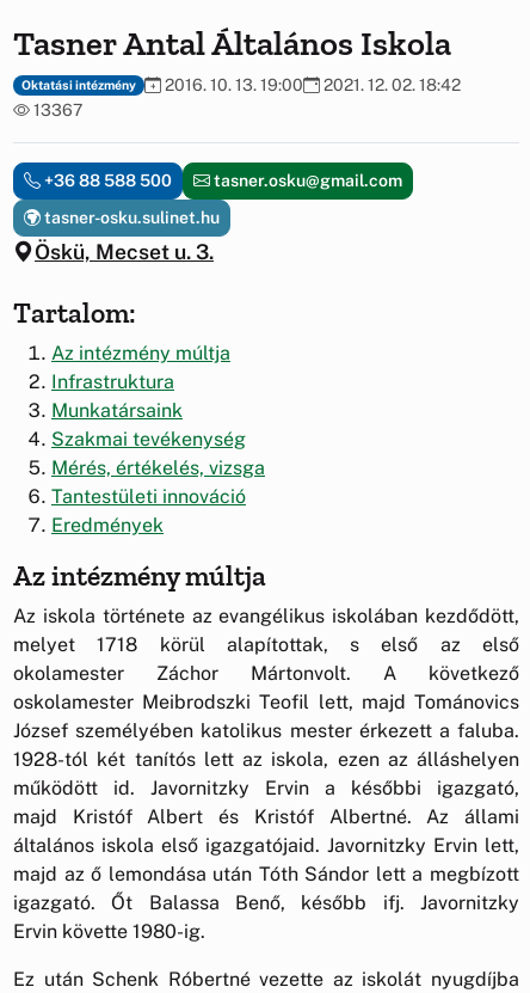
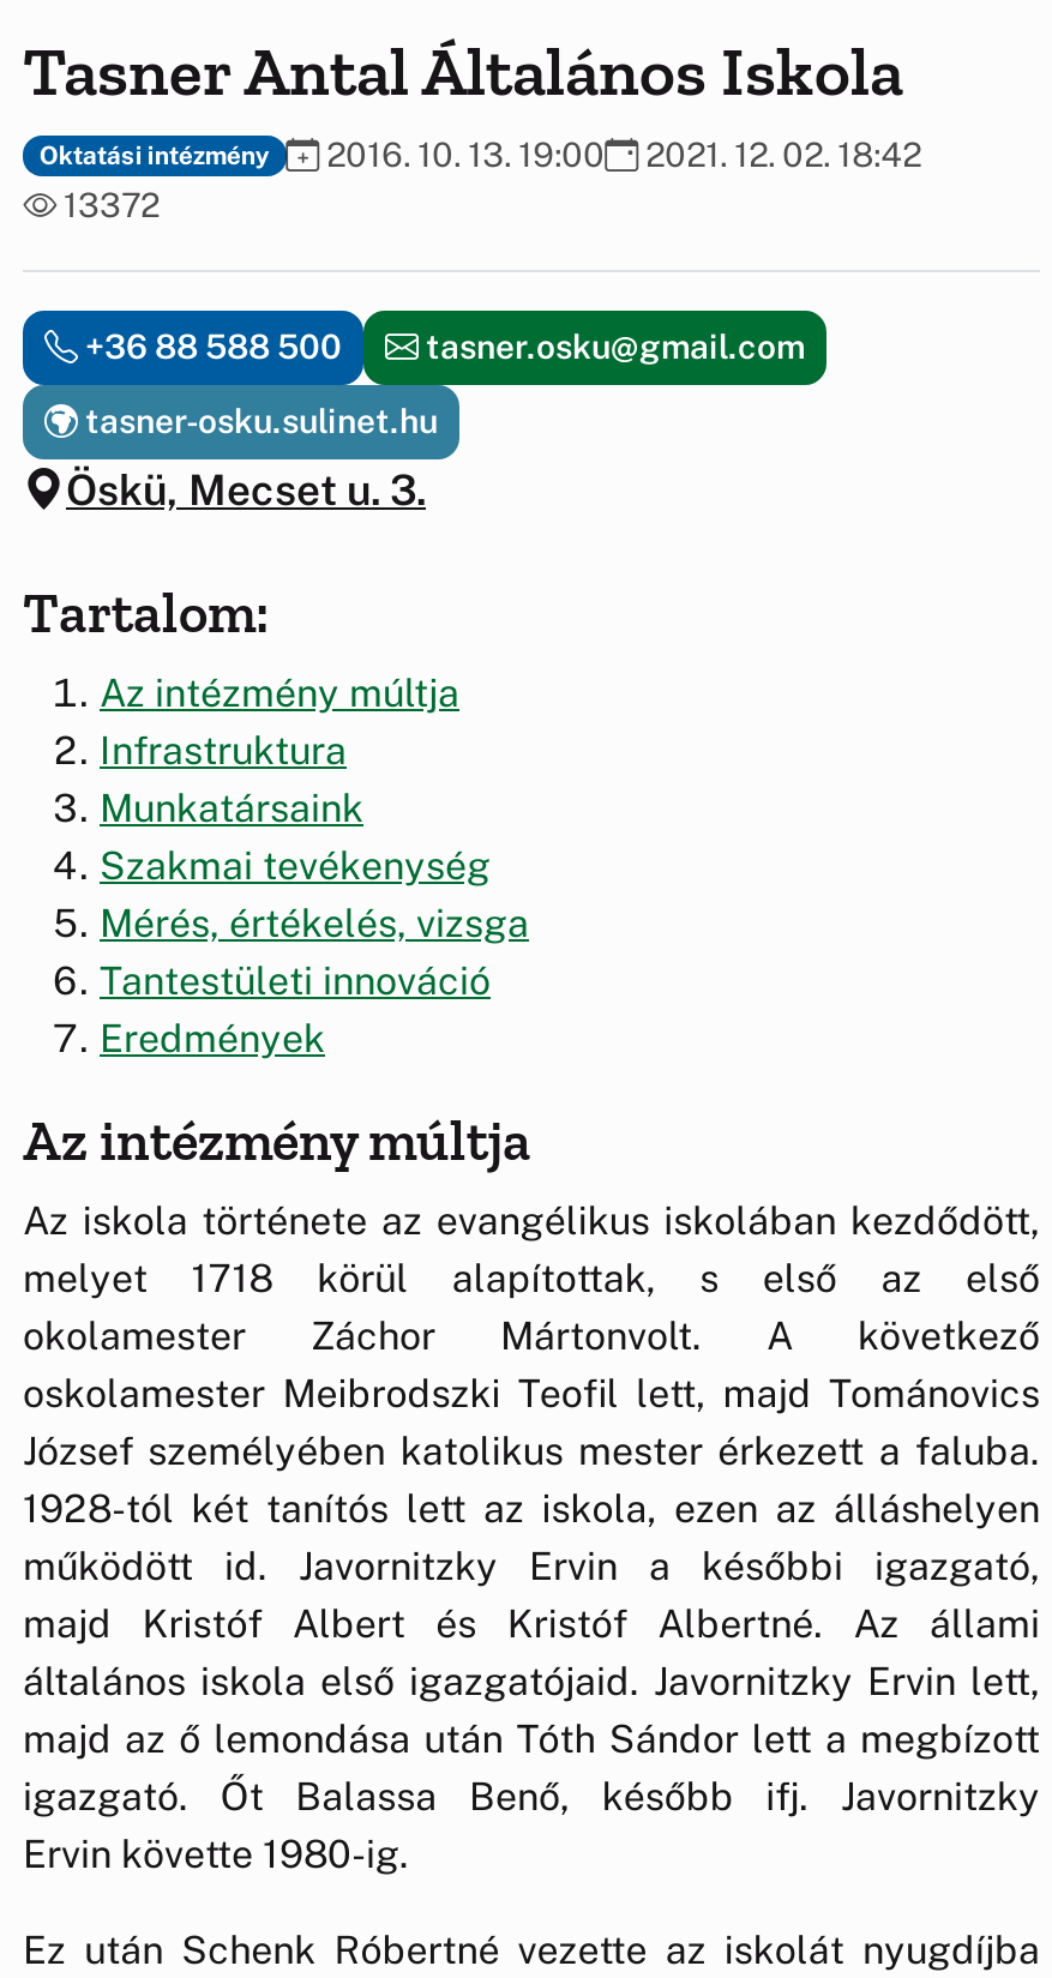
[30,100,82,119] 13367 -> [56,185,160,224] 13372

